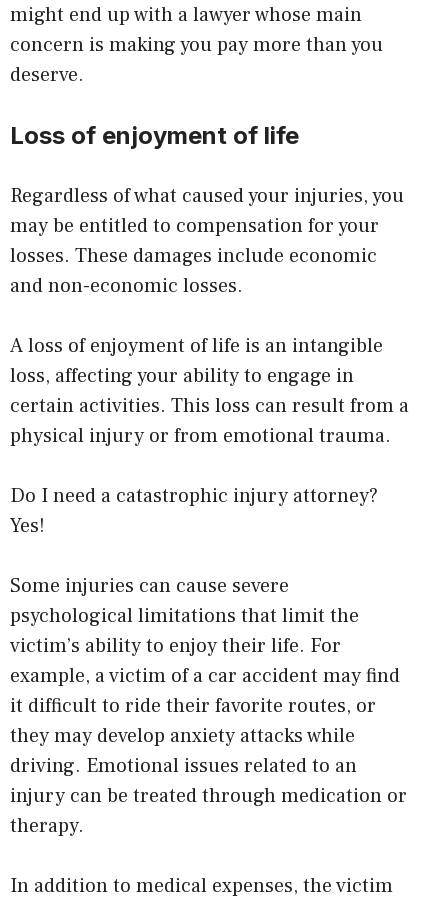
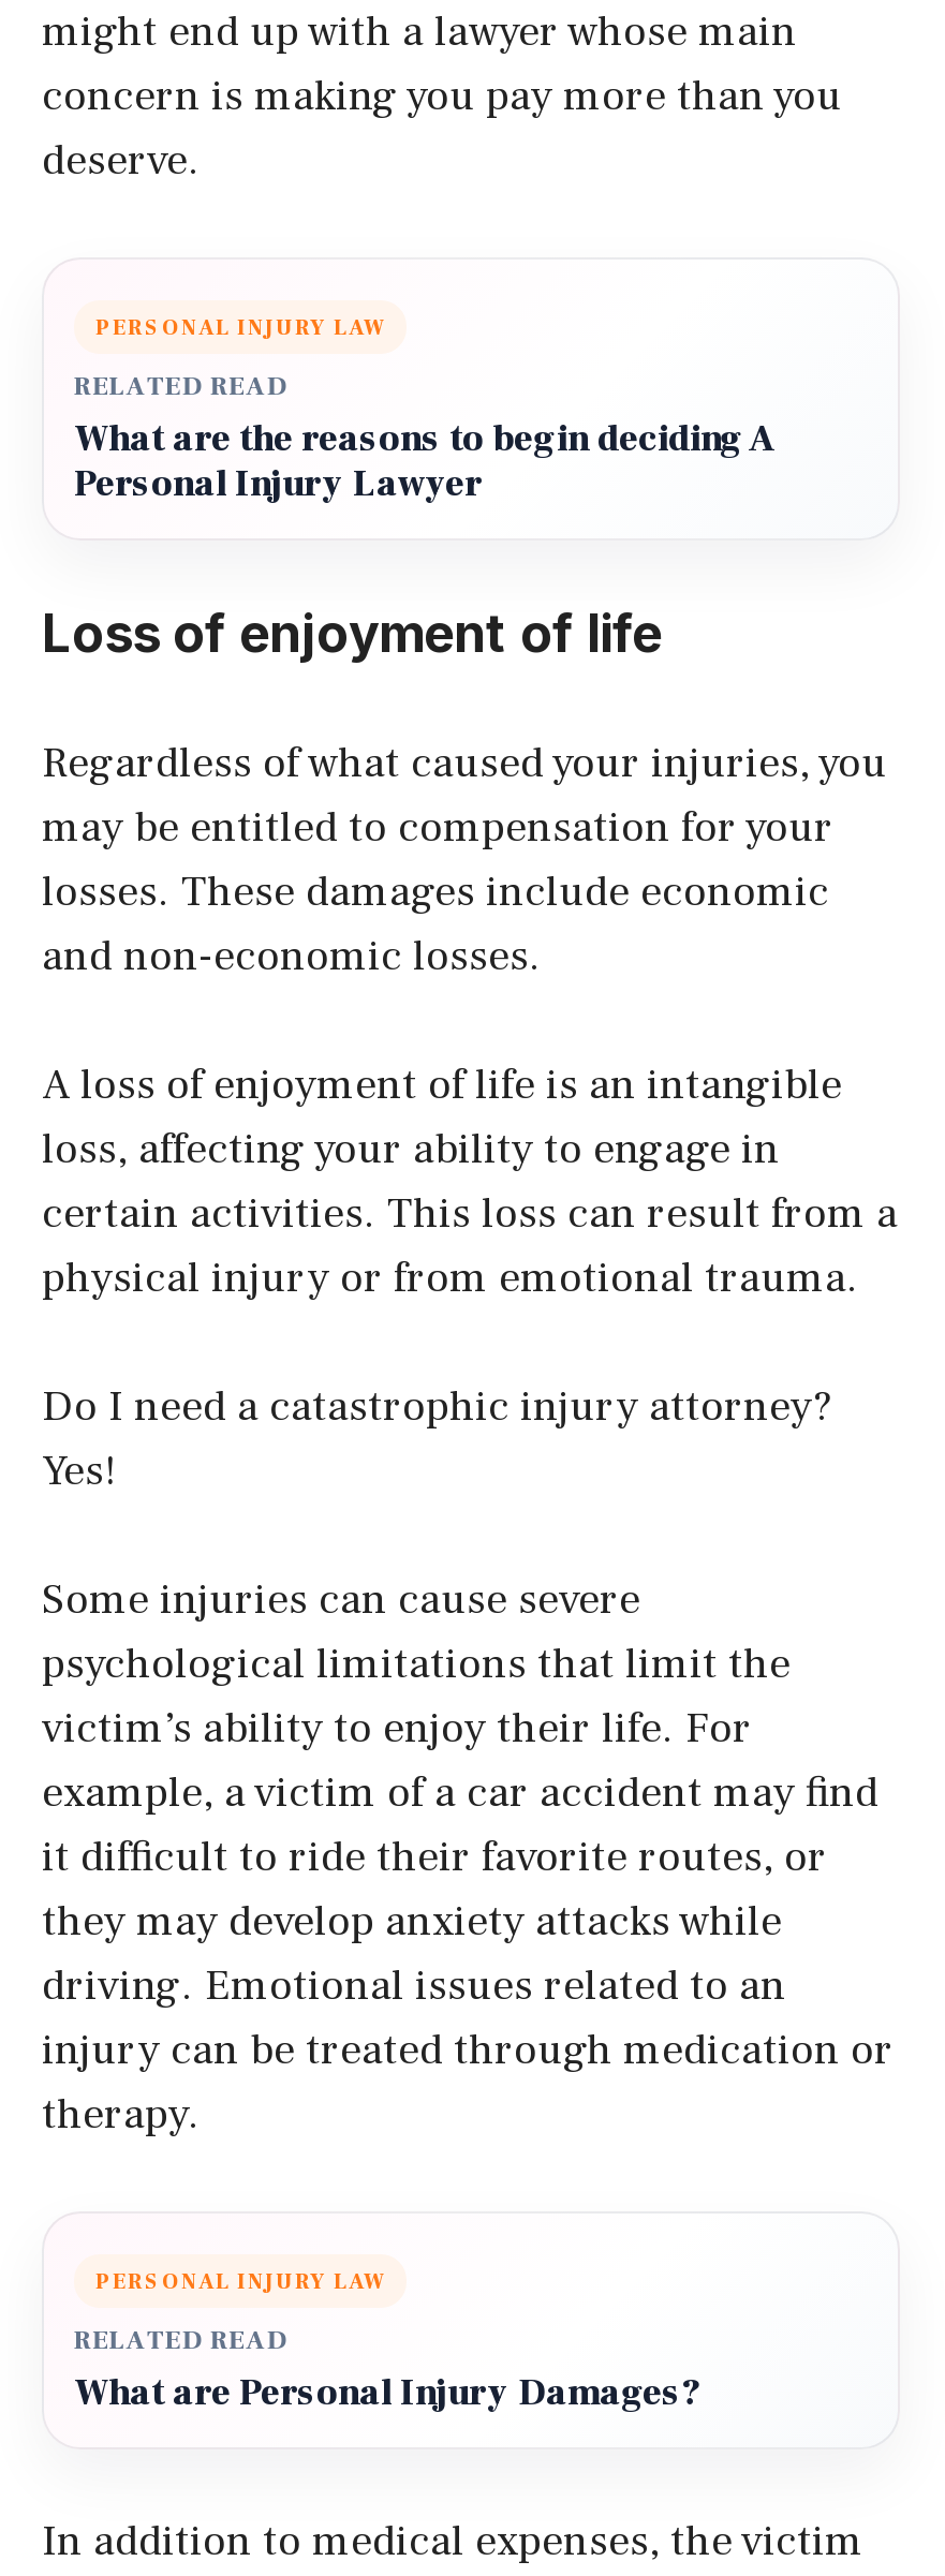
none -> [74,313,776,508] PERSONAL INJURY LAW | RELATED READ | What are the reasons to begin deciding A | Personal Injury Lawyer
none -> [74,2267,700,2417] PERSONAL INJURY LAW | RELATED READ | What are Personal Injury Damages?

